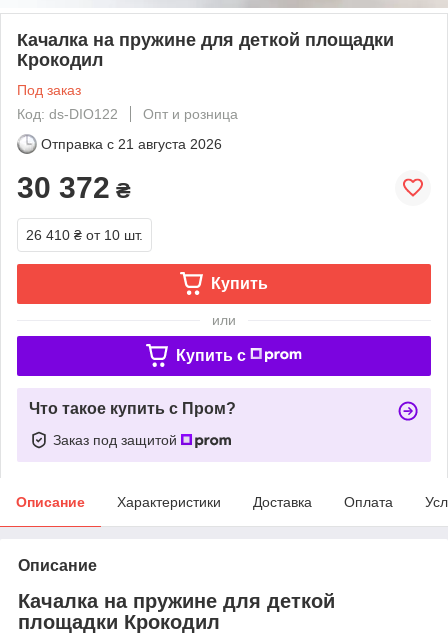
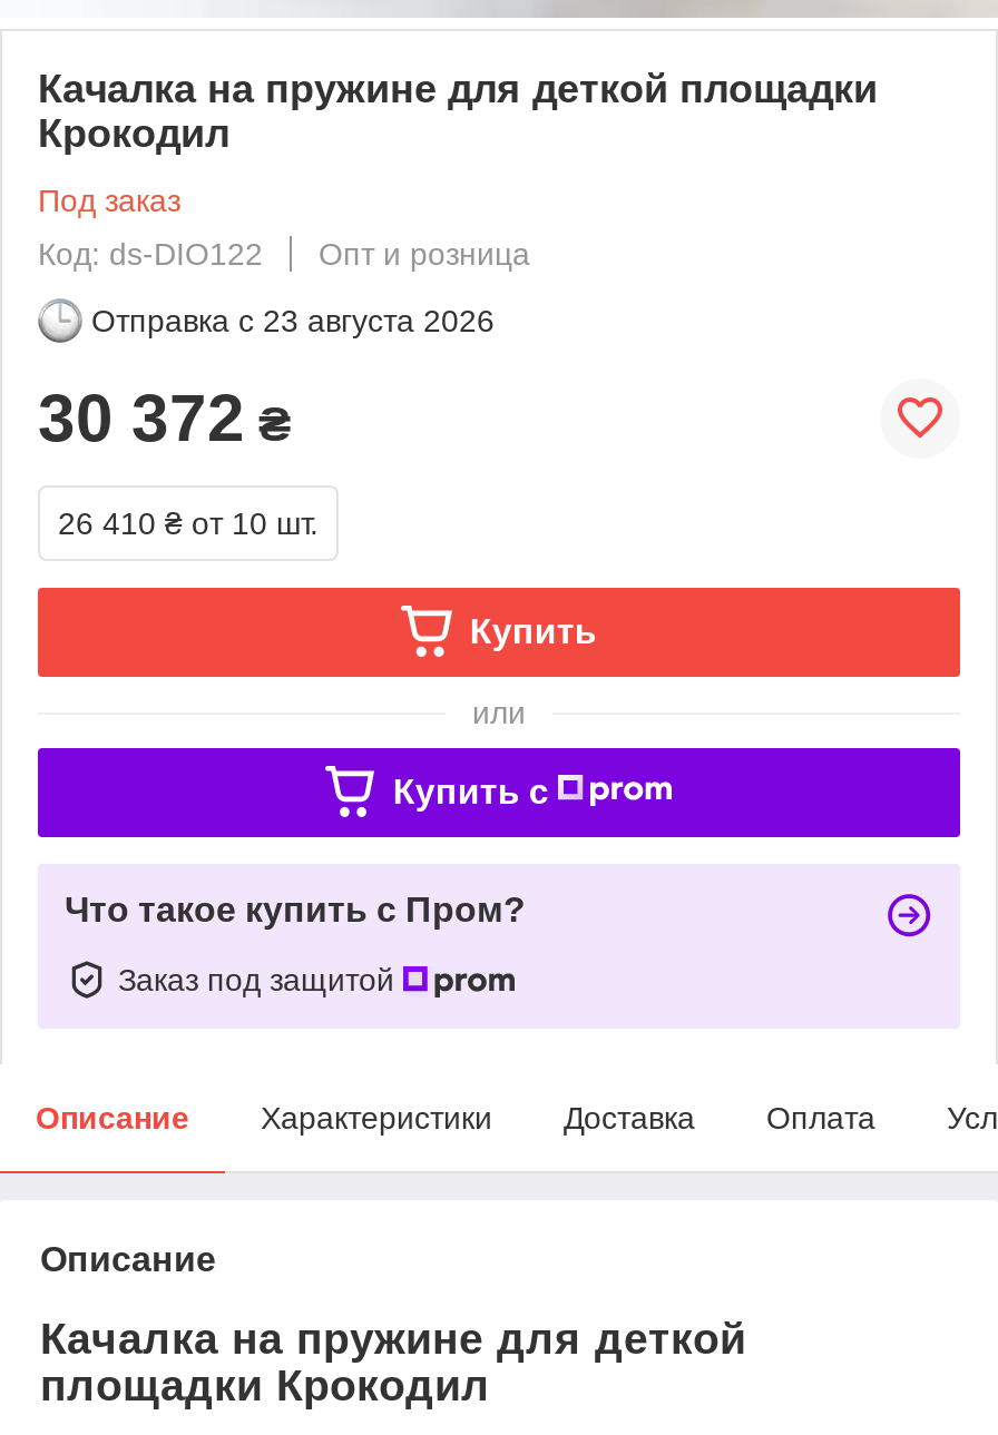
[41,136,222,152] Отправка с 21 августа 2026 -> [91,302,495,338] Отправка с 23 августа 2026

